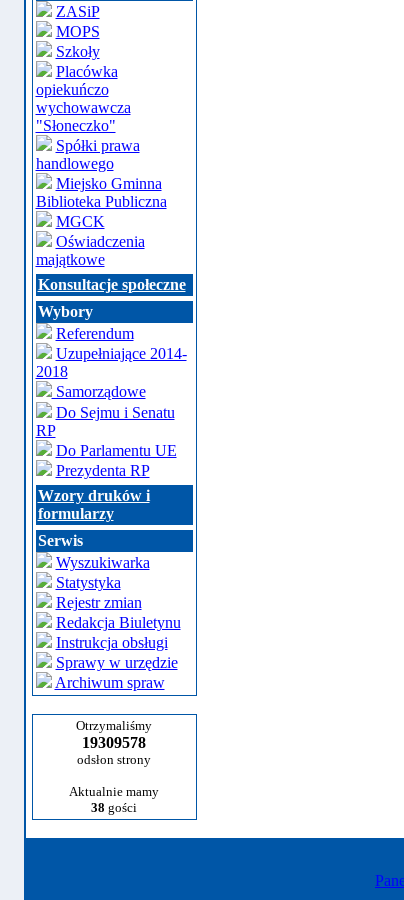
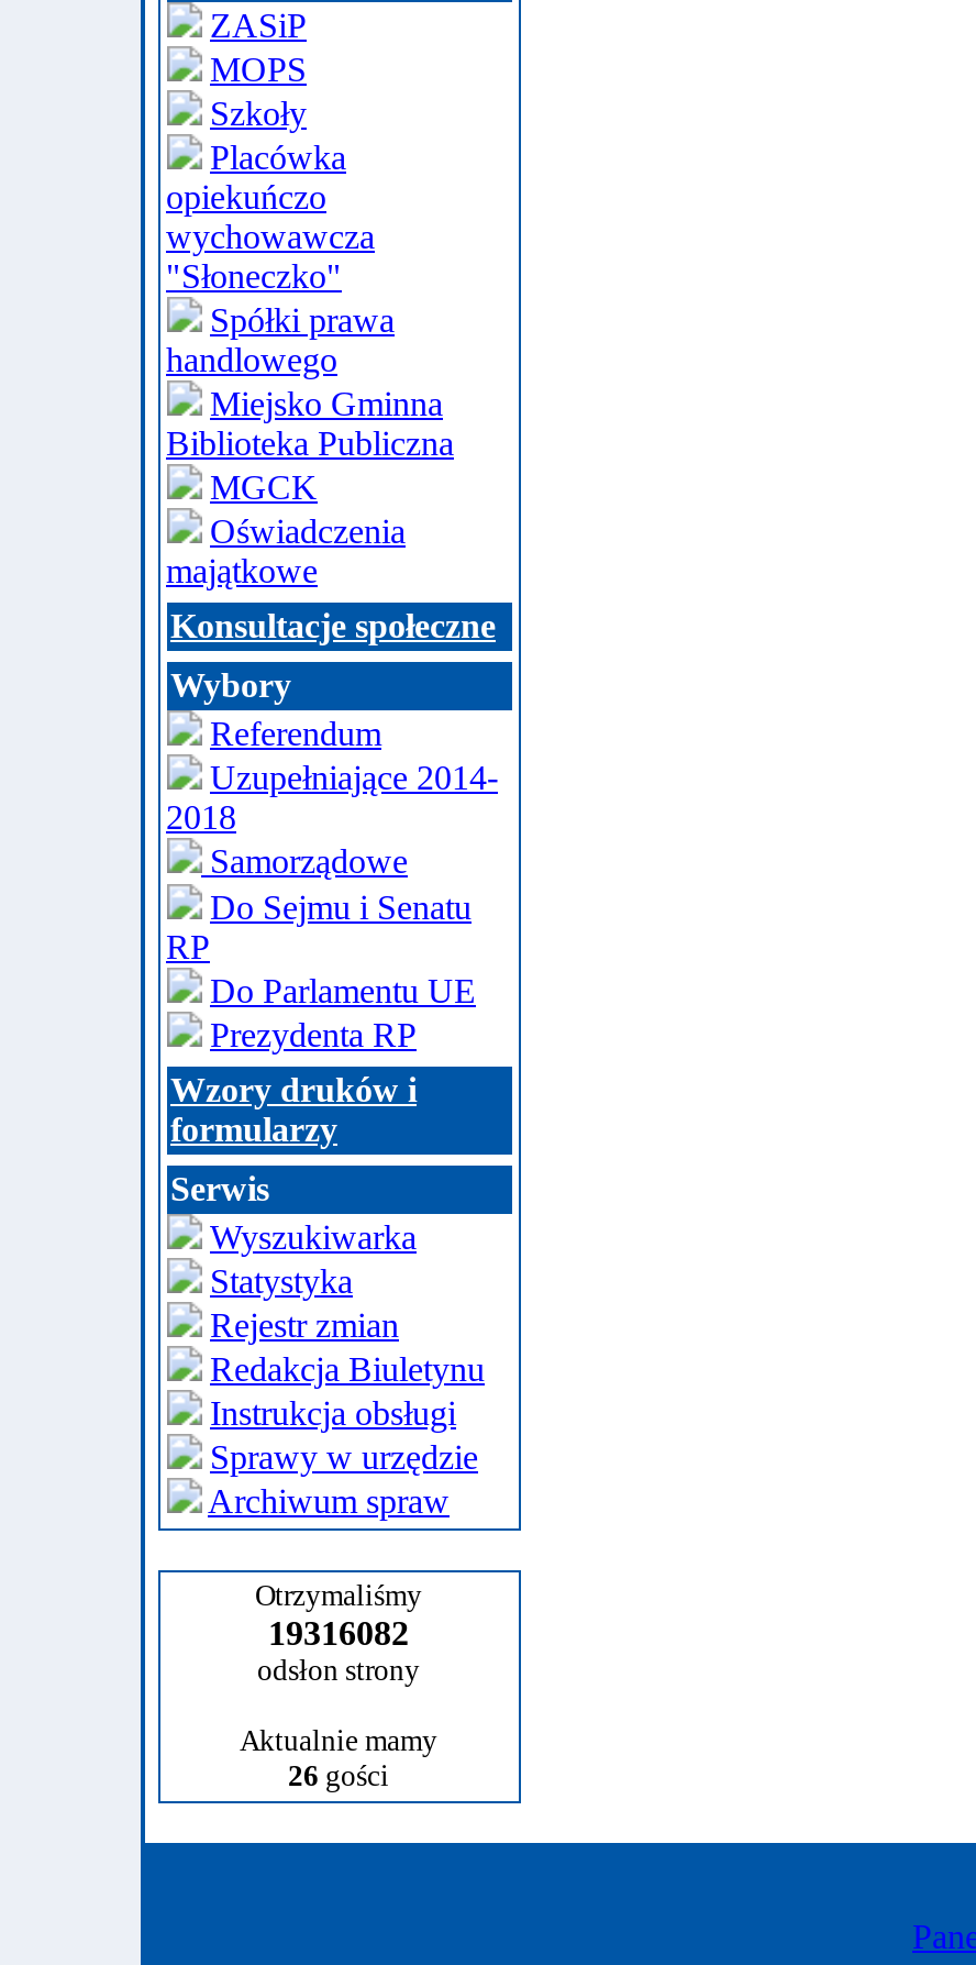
[82,734,146,751] 19309578 -> [268,1614,409,1652] 19316082
[91,800,137,815] 38 gości -> [288,1759,389,1792] 26 gości

